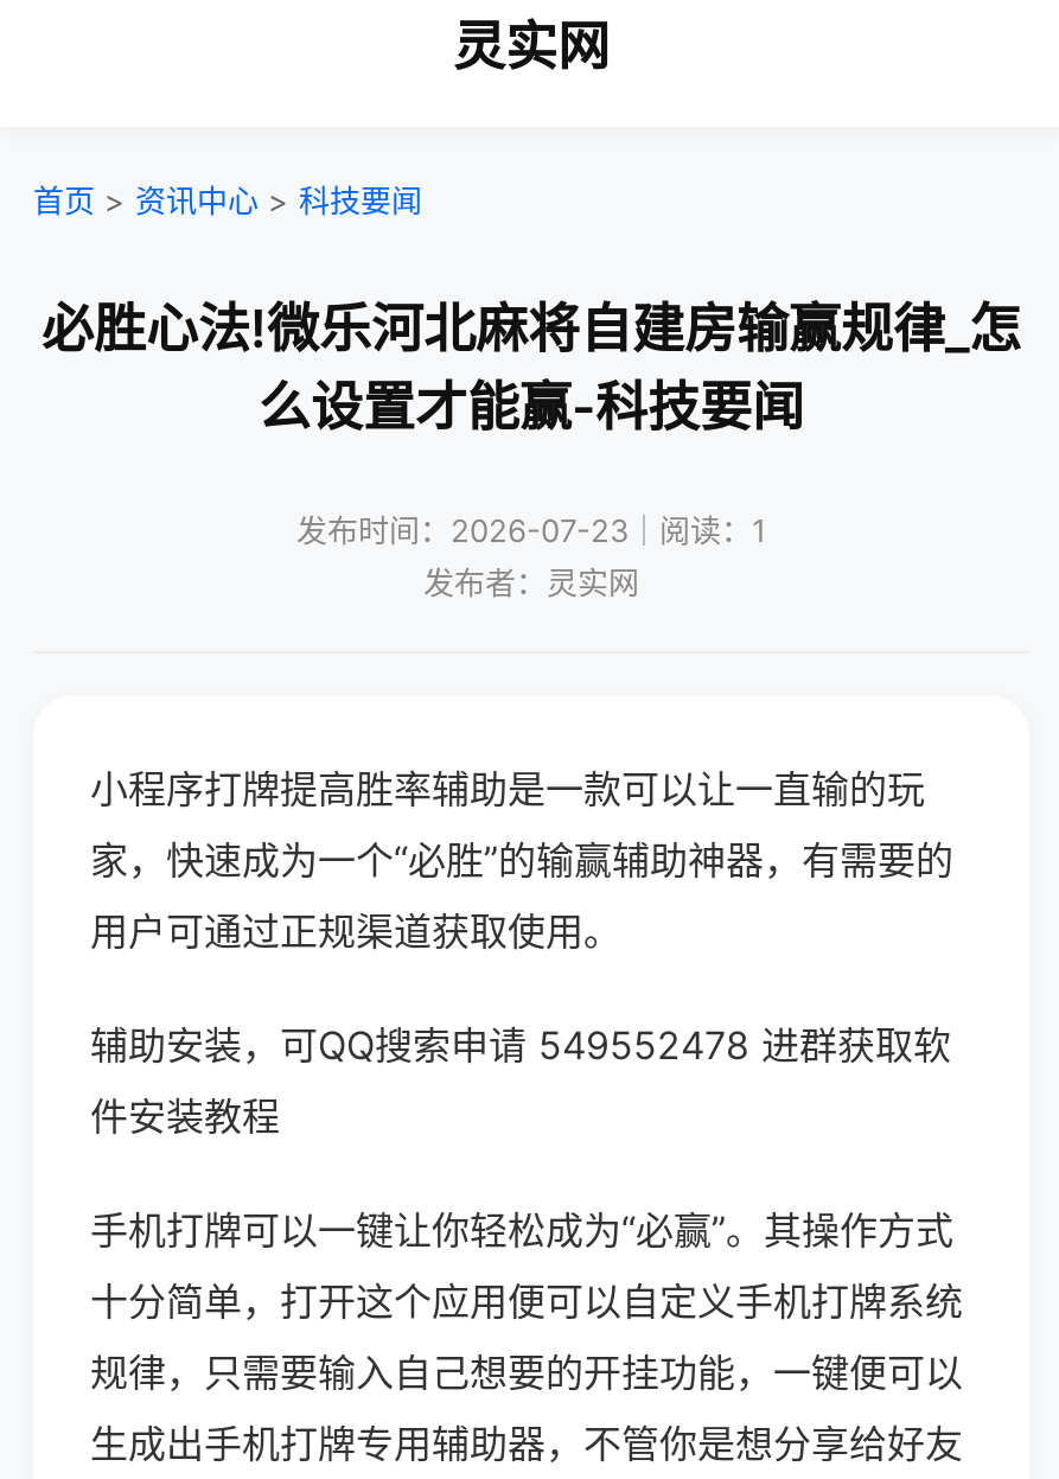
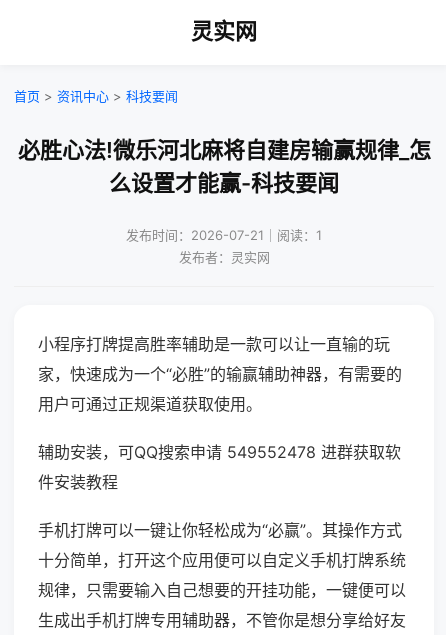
[296,511,766,549] 发布时间：2026-07-23｜阅读：1 -> [126,227,322,243] 发布时间：2026-07-21｜阅读：1

